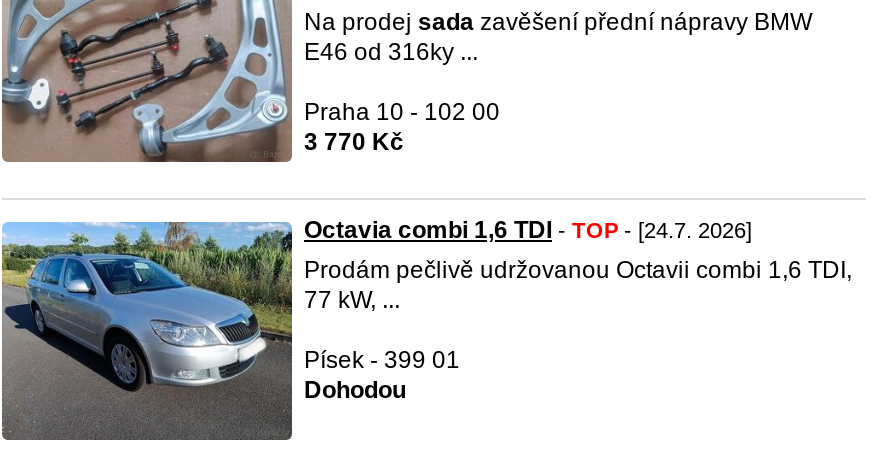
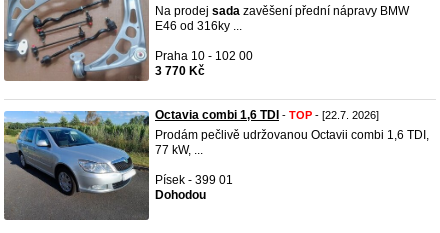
[304,216,752,244] Octavia combi 1,6 TDI - TOP - [24.7. 2026] -> [155,108,379,122] Octavia combi 1,6 TDI - TOP - [22.7. 2026]

